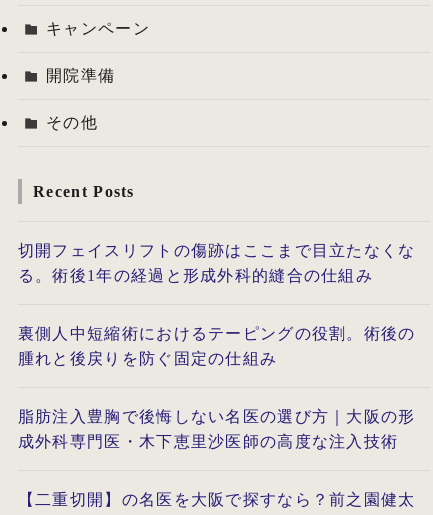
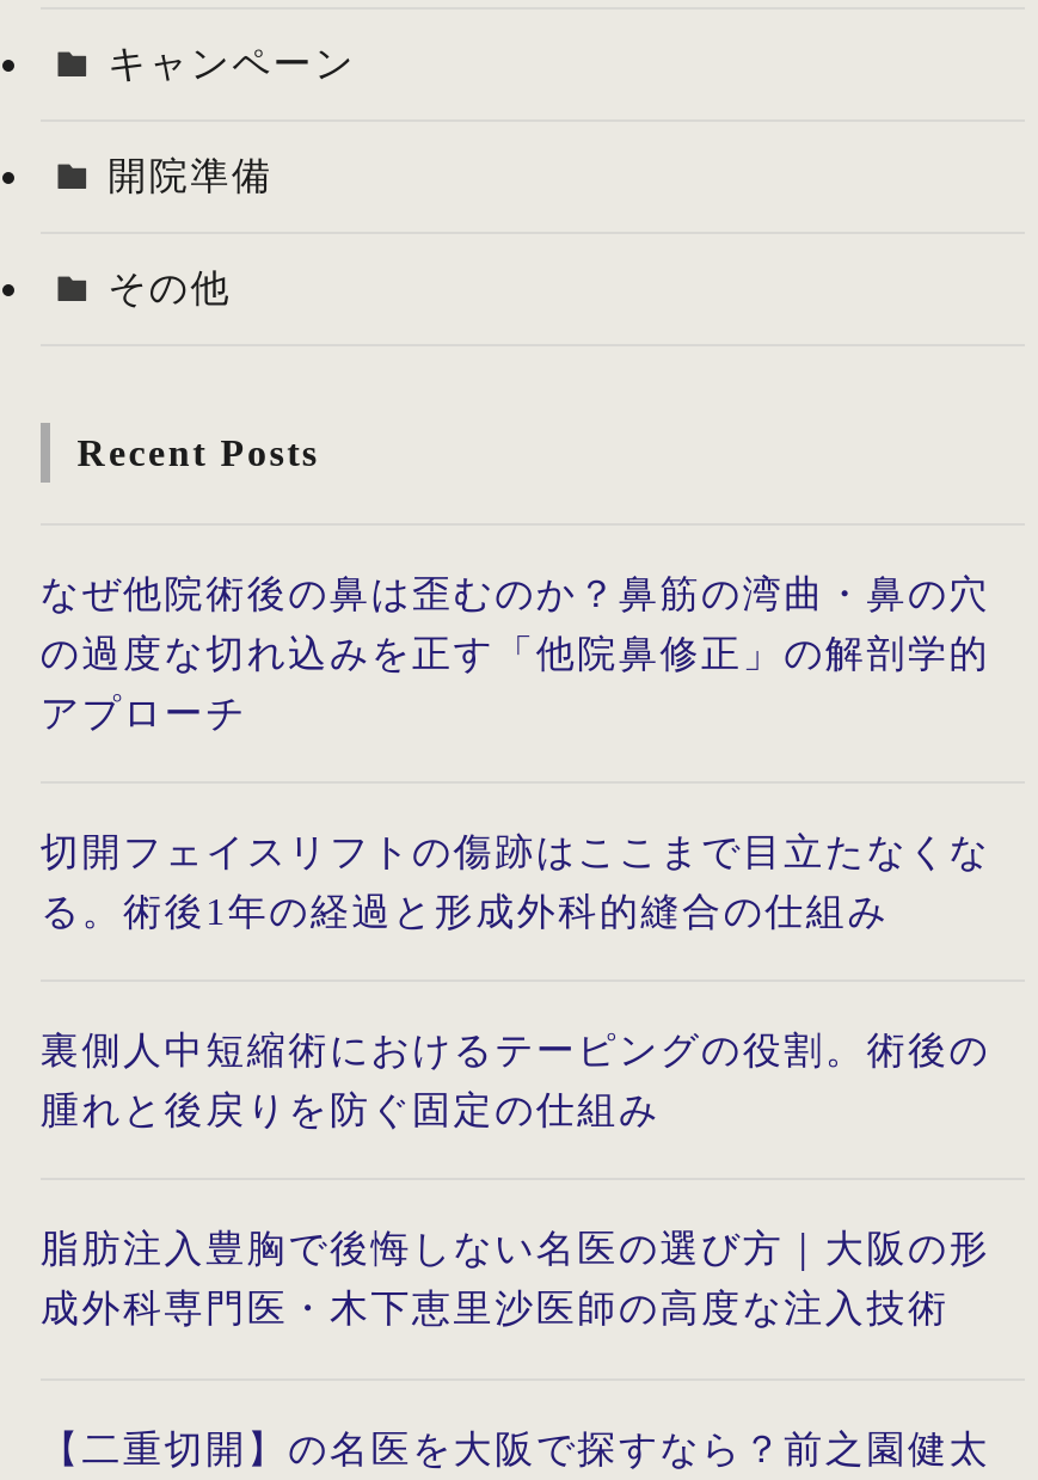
none -> [40,573,990,733] なぜ他院術後の鼻は歪むのか？鼻筋の湾曲・鼻の穴 | の過度な切れ込みを正す「他院鼻修正」の解剖学的 | アプローチ

